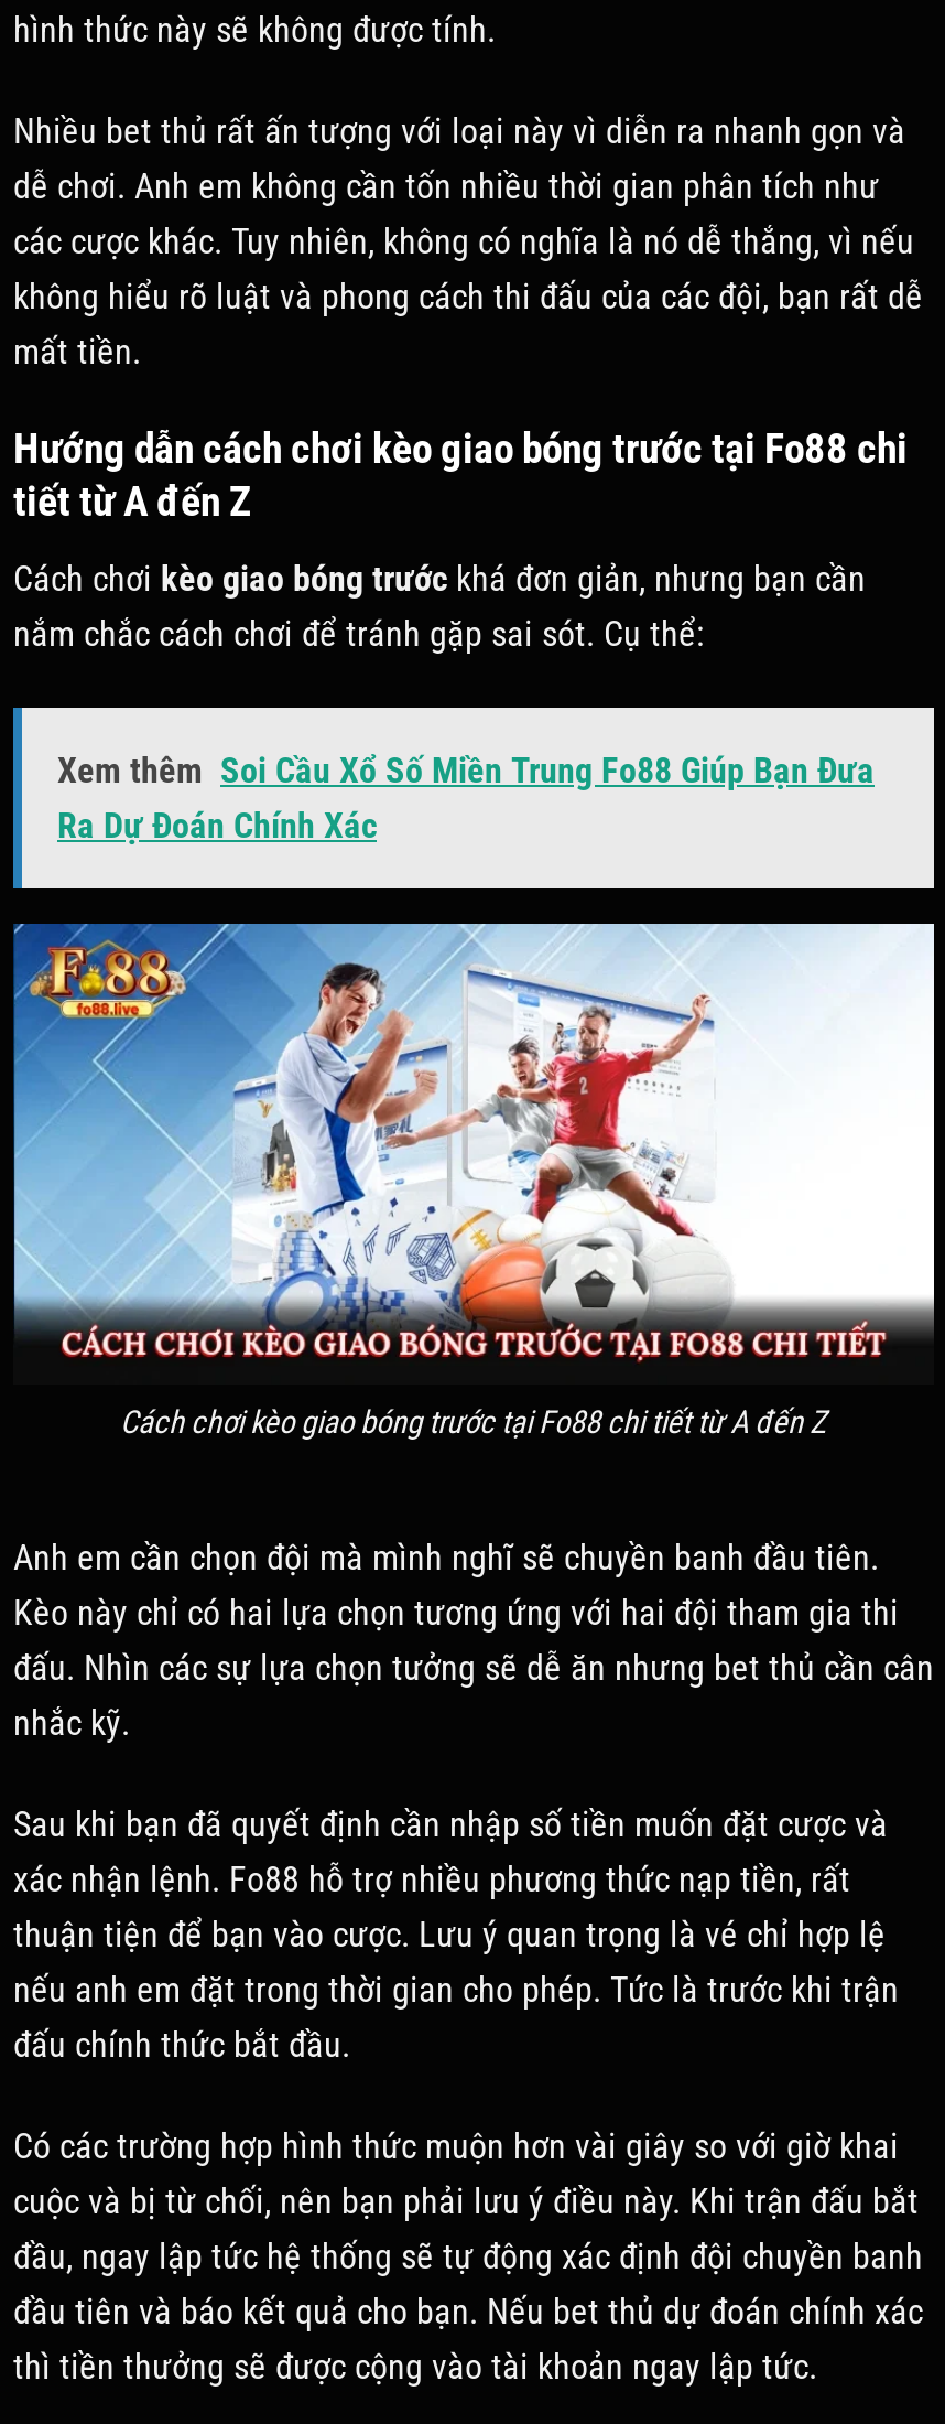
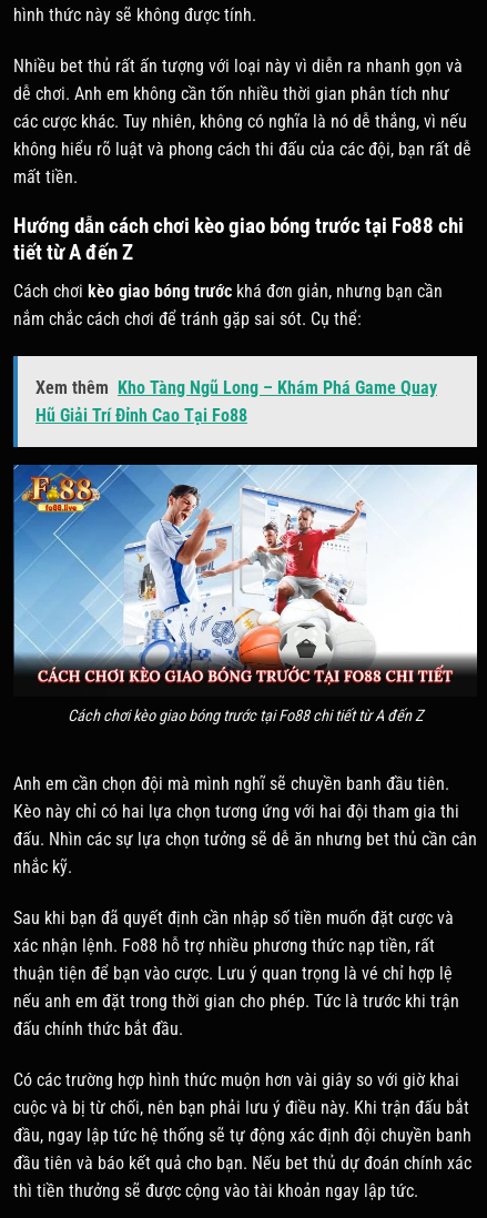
[57,749,875,846] Xem thêm Soi Cầu Xổ Số Miền Trung Fo88 Giúp Bạn Đưa | Ra Dự Đoán Chính Xác -> [35,377,437,426] Xem thêm Kho Tàng Ngũ Long – Khám Phá Game Quay | Hũ Giải Trí Đỉnh Cao Tại Fo88

